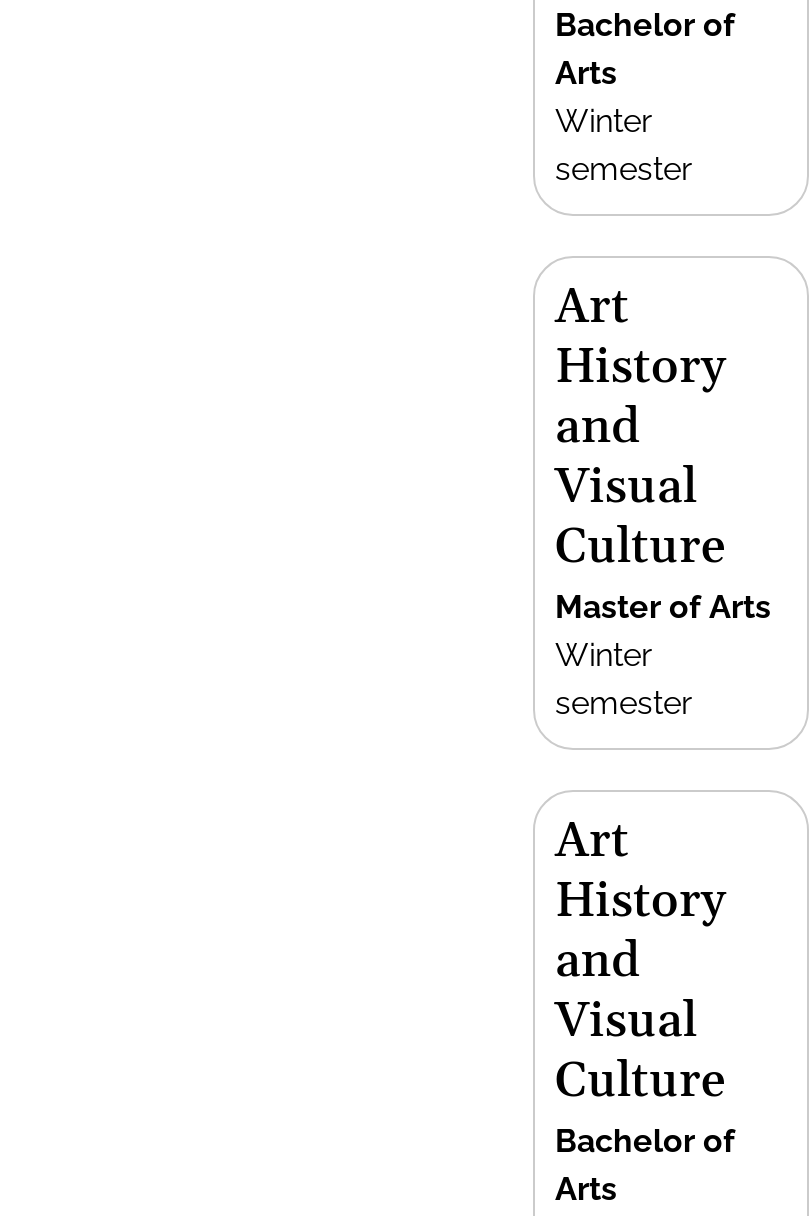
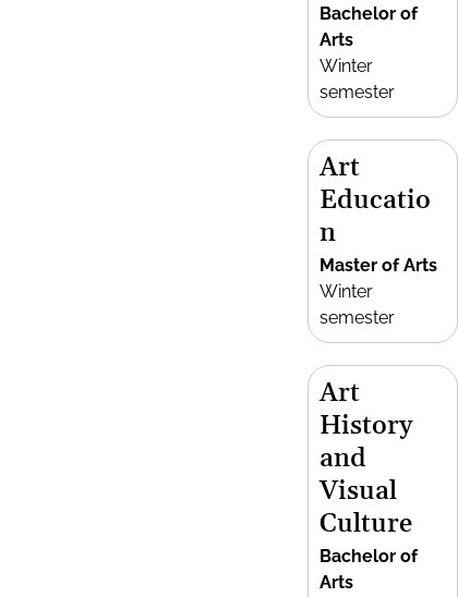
[555,338,725,578] History | and | Visual | Culture -> [320,184,431,249] Educatio | n

